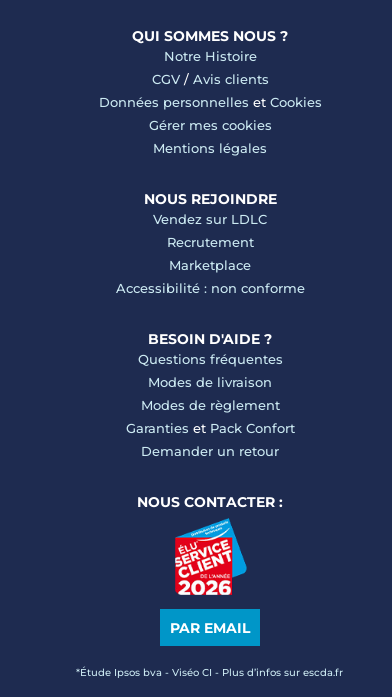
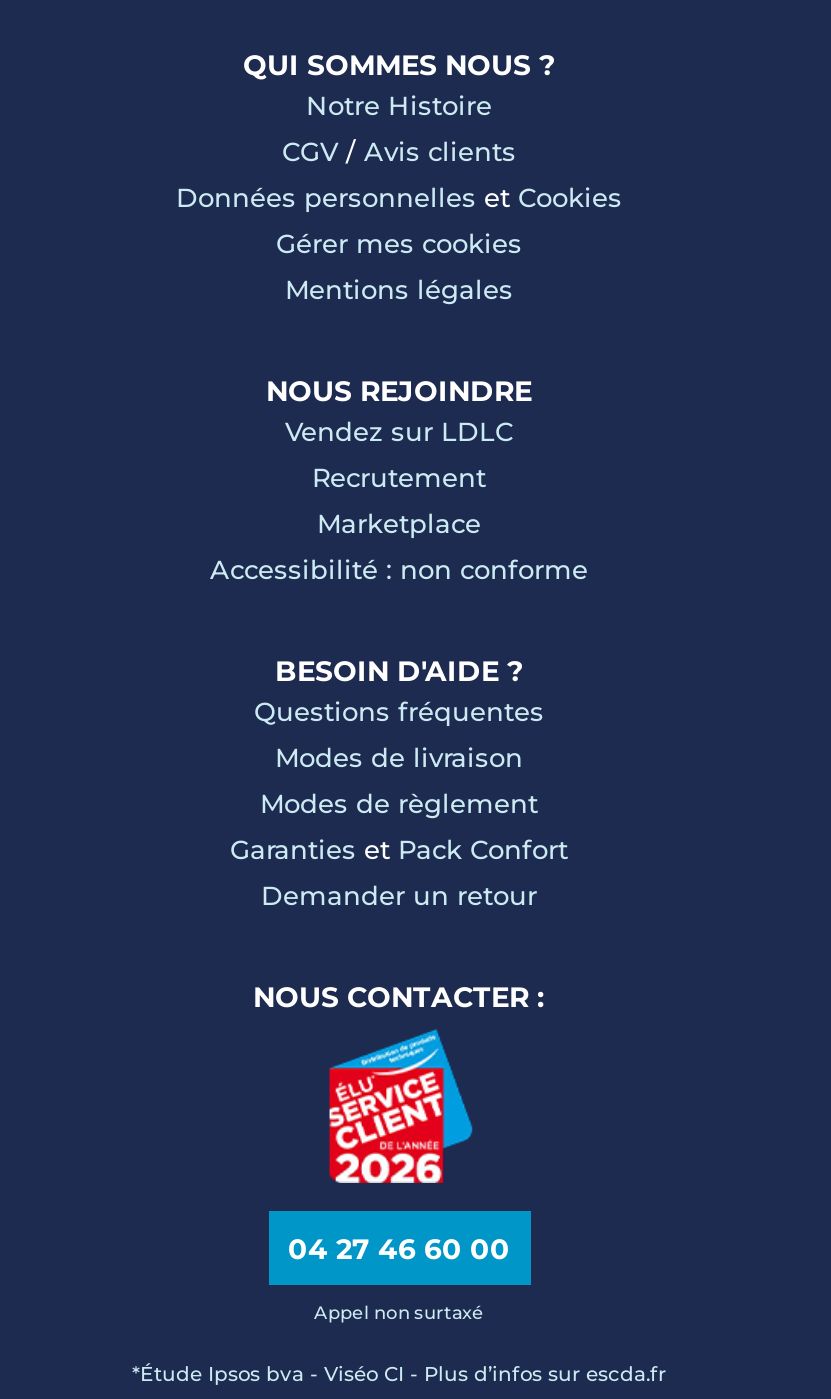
[170,619,250,637] PAR EMAIL -> [288,1230,510,1322] 04 27 46 60 00 | Appel non surtaxé

